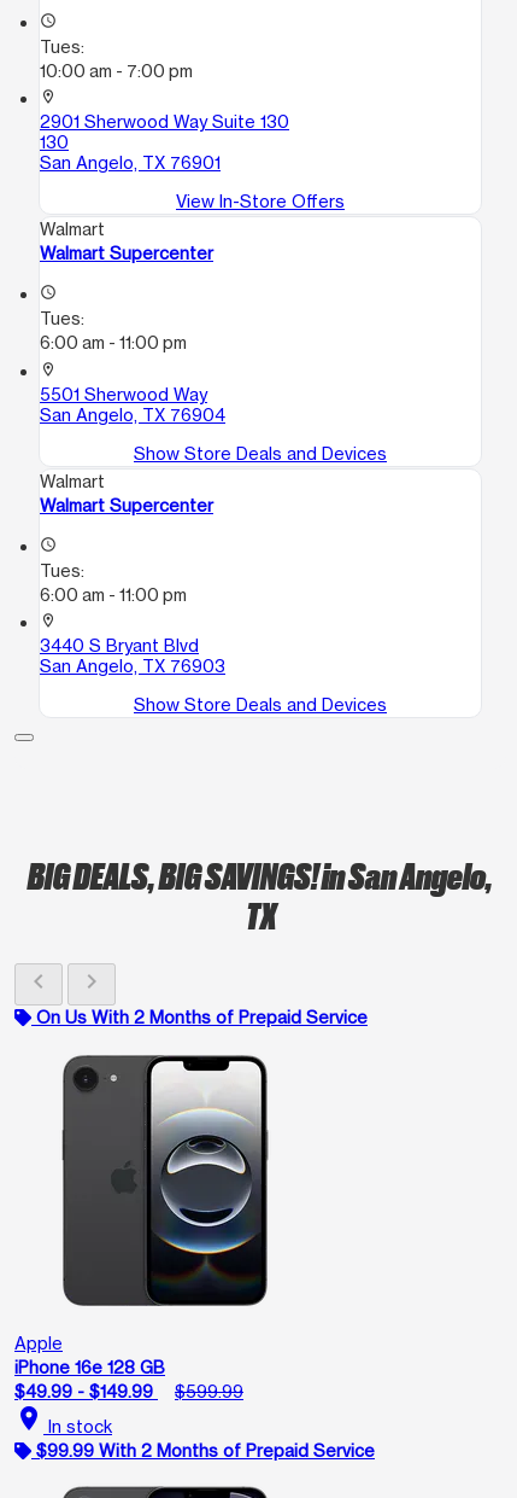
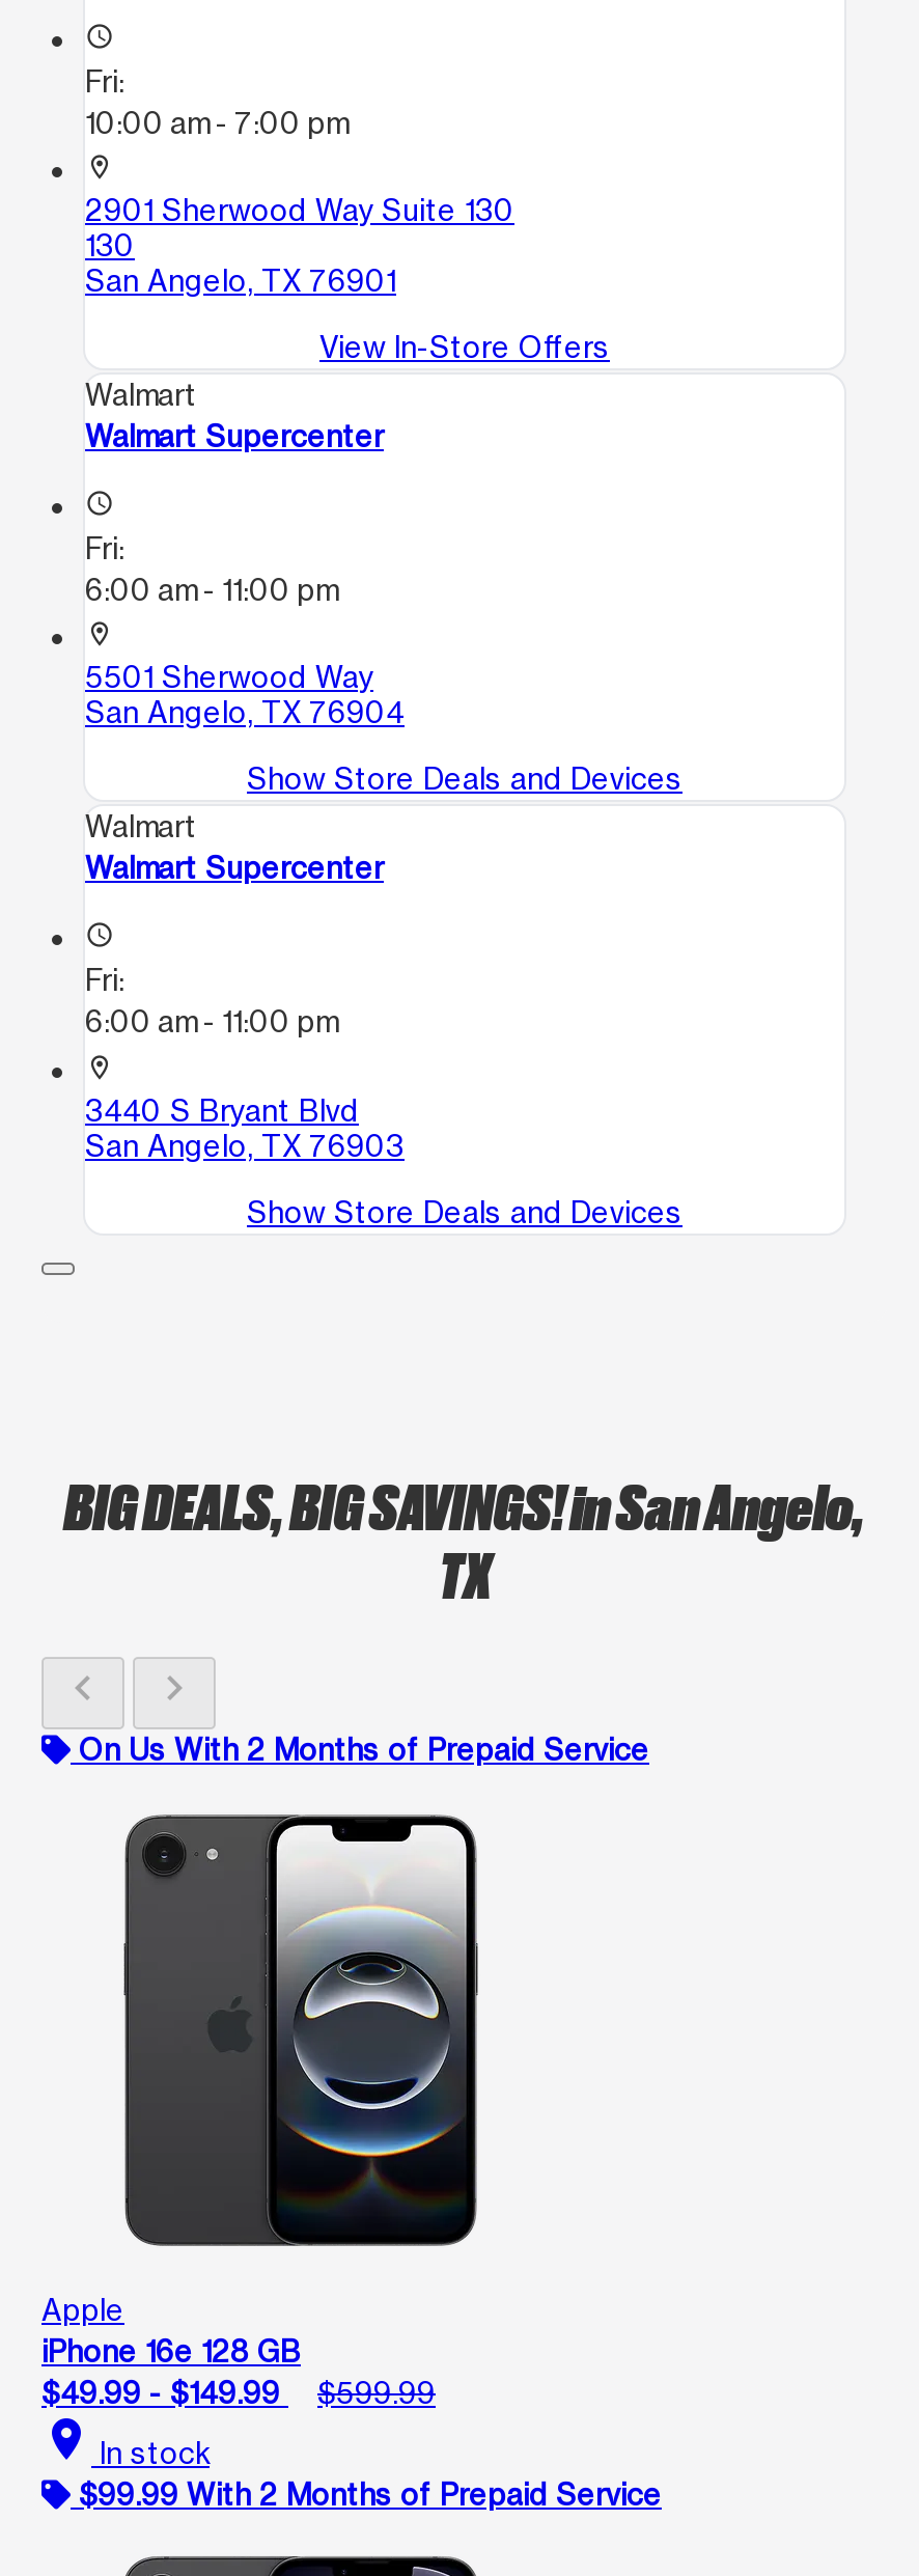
[40,36,88,57] Tues: -> [85,64,131,99] Fri:
[40,308,88,329] Tues: -> [85,531,131,566] Fri:
[40,560,88,580] Tues: -> [85,963,131,998] Fri:

